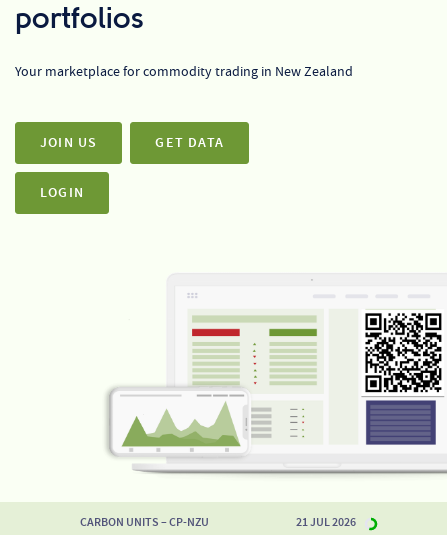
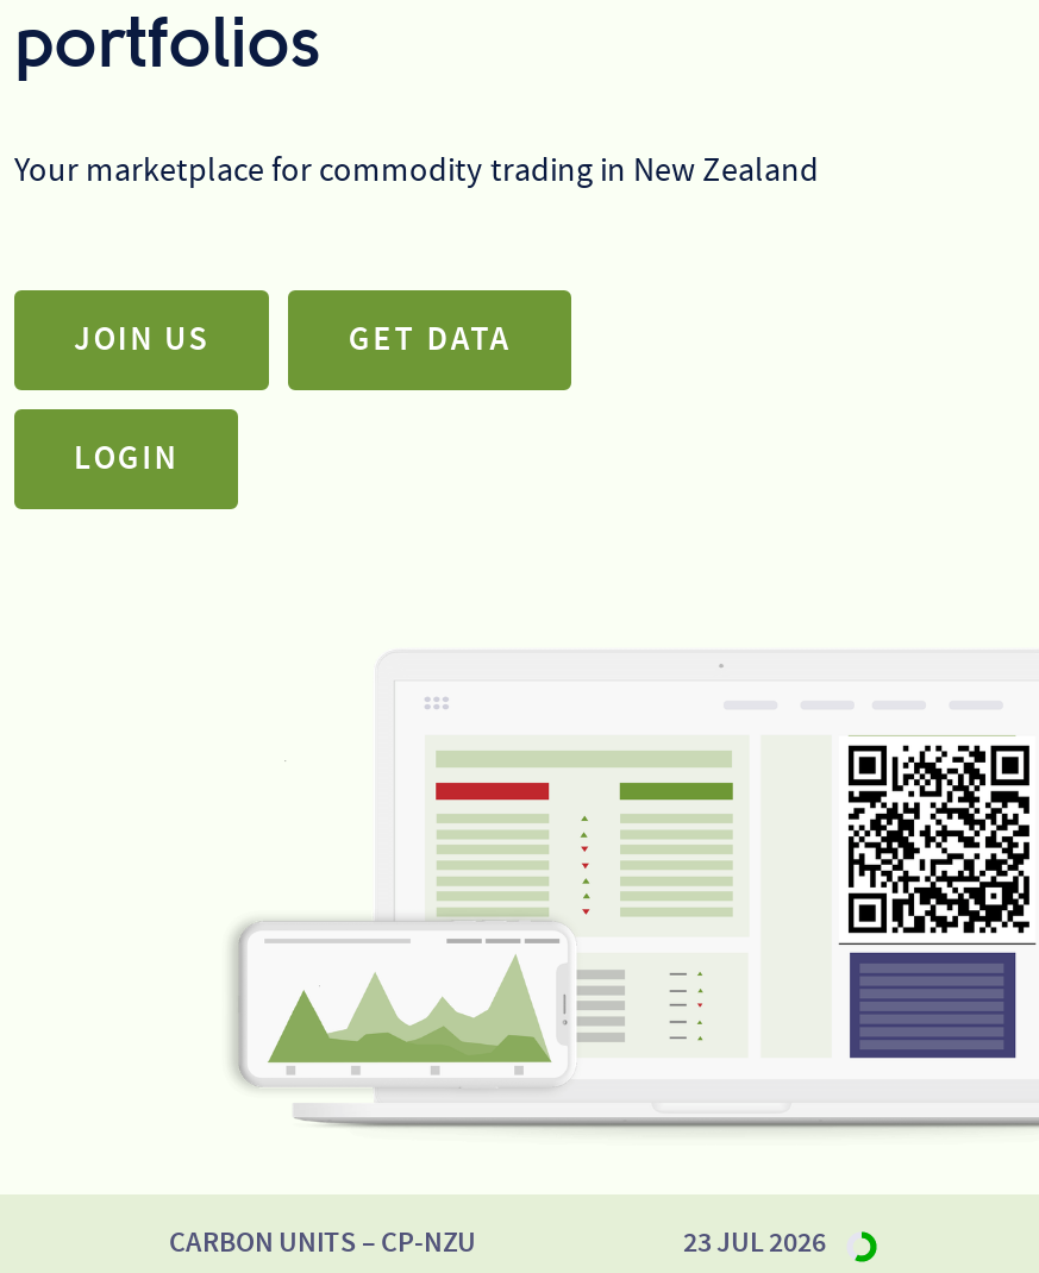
[296,513,356,529] 21 JUL 2026 -> [683,1222,826,1260] 23 JUL 2026

